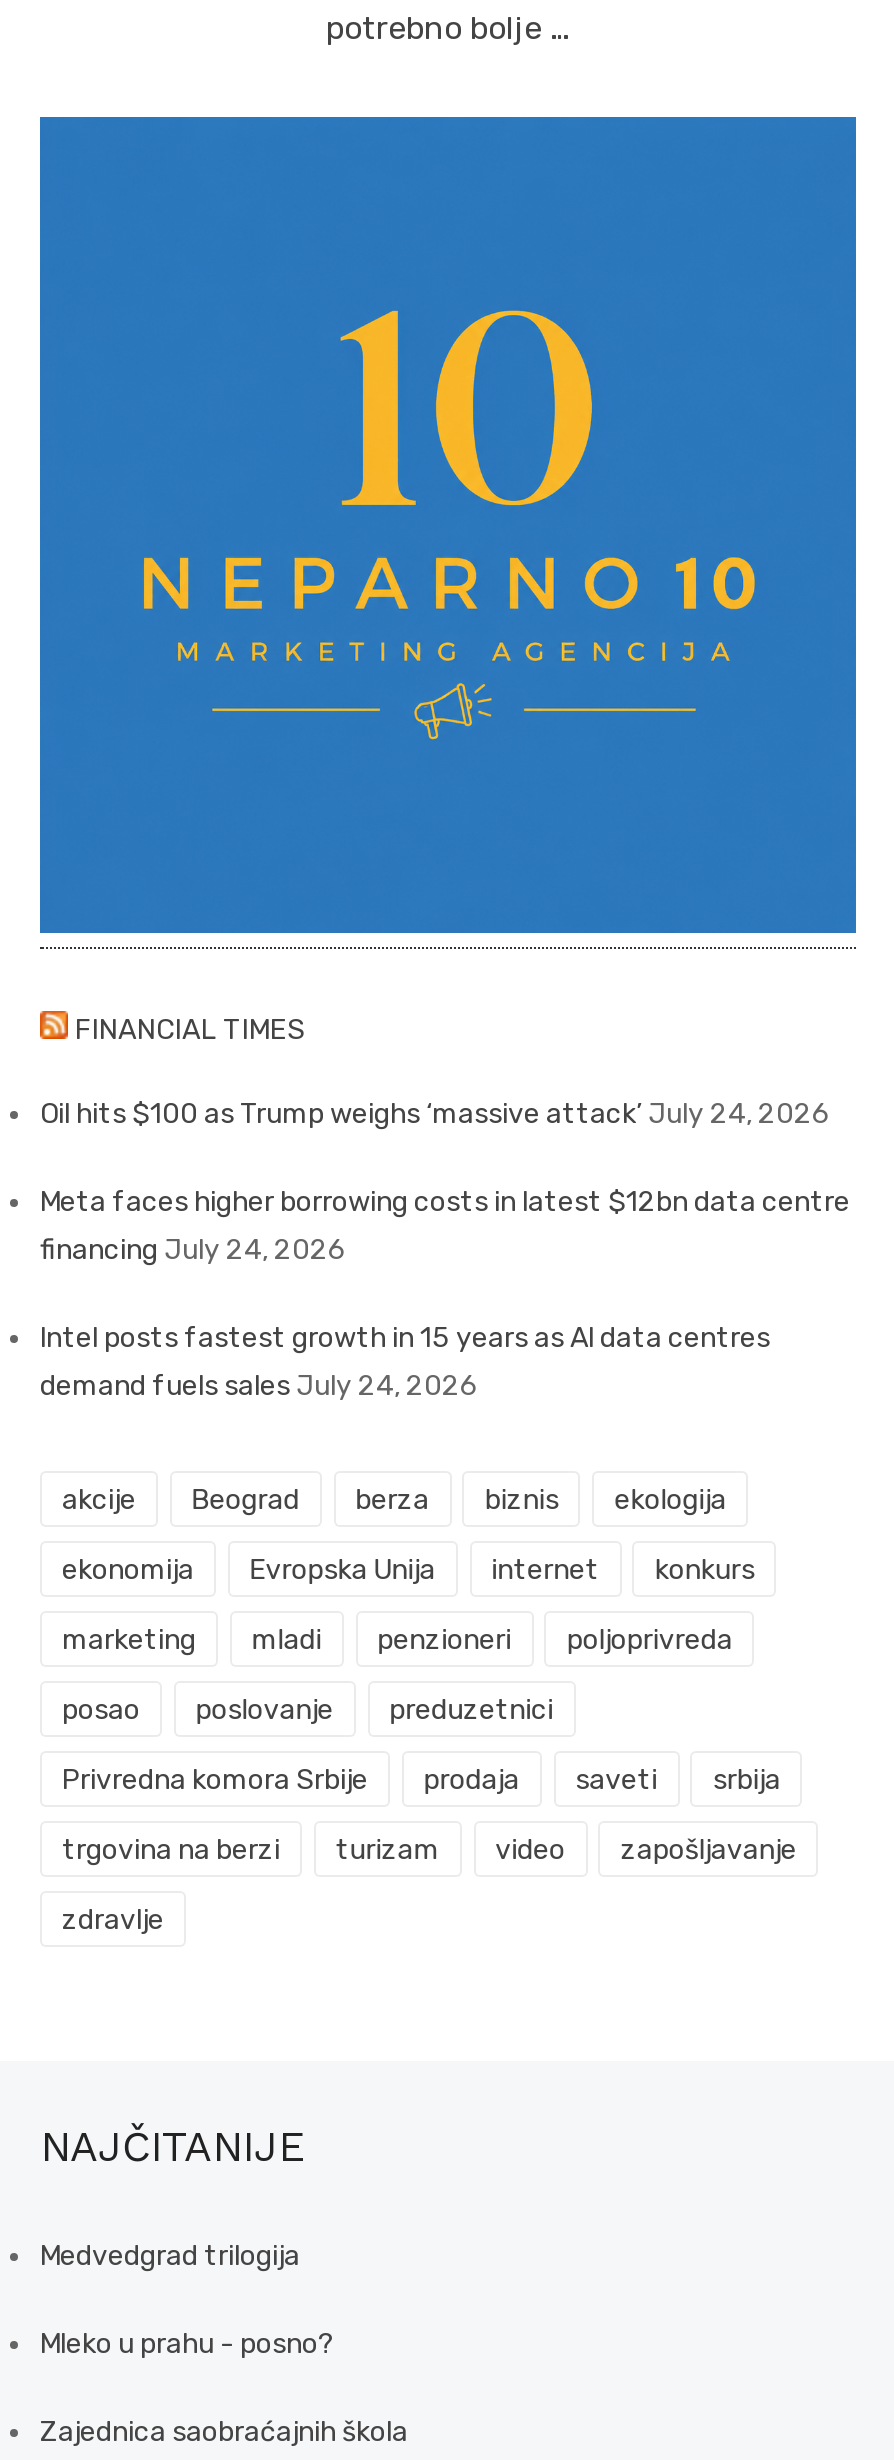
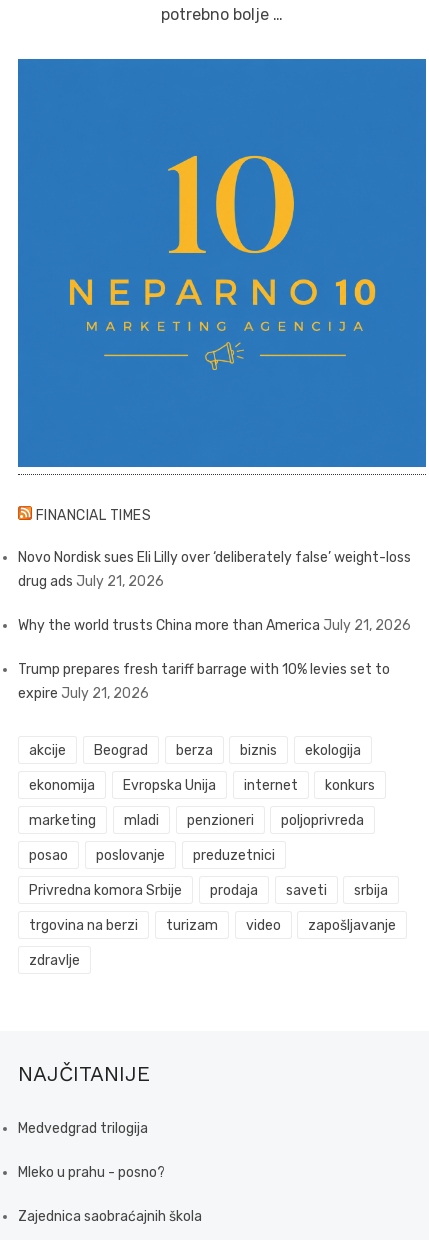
[40,1098,830,1132] Oil hits $100 as Trump weighs ‘massive attack’ July 24, 2026 -> [18,549,411,590] Novo Nordisk sues Eli Lilly over ‘deliberately false’ weight-loss | drug ads July 21, 2026
[40,1186,850,1268] Meta faces higher borrowing costs in latest $12bn data centre | financing July 24, 2026 -> [18,617,411,634] Why the world trusts China more than America July 21, 2026
[40,1322,770,1404] Intel posts fastest growth in 15 years as AI data centres | demand fuels sales July 24, 2026 -> [18,661,390,702] Trump prepares fresh tariff barrage with 10% levies set to | expire July 21, 2026

